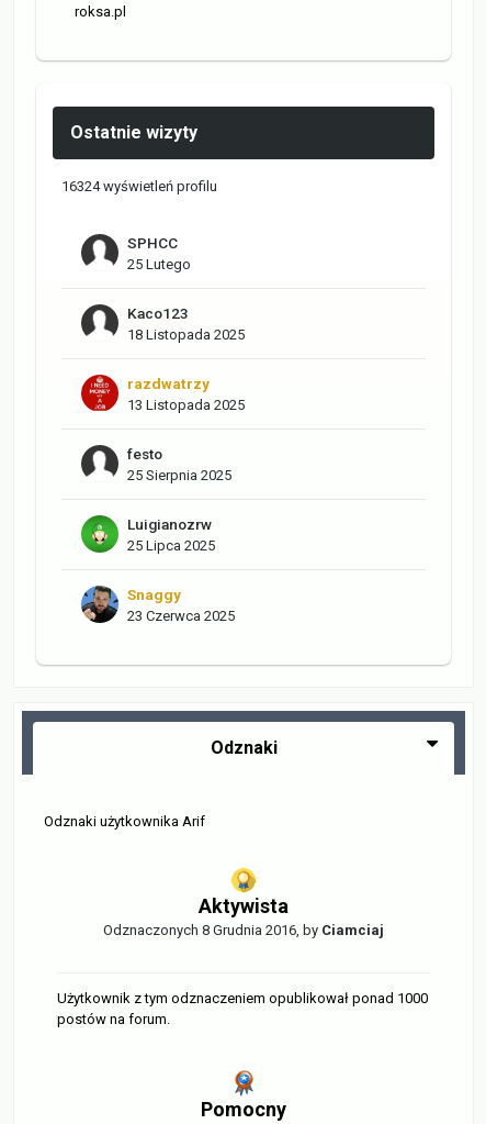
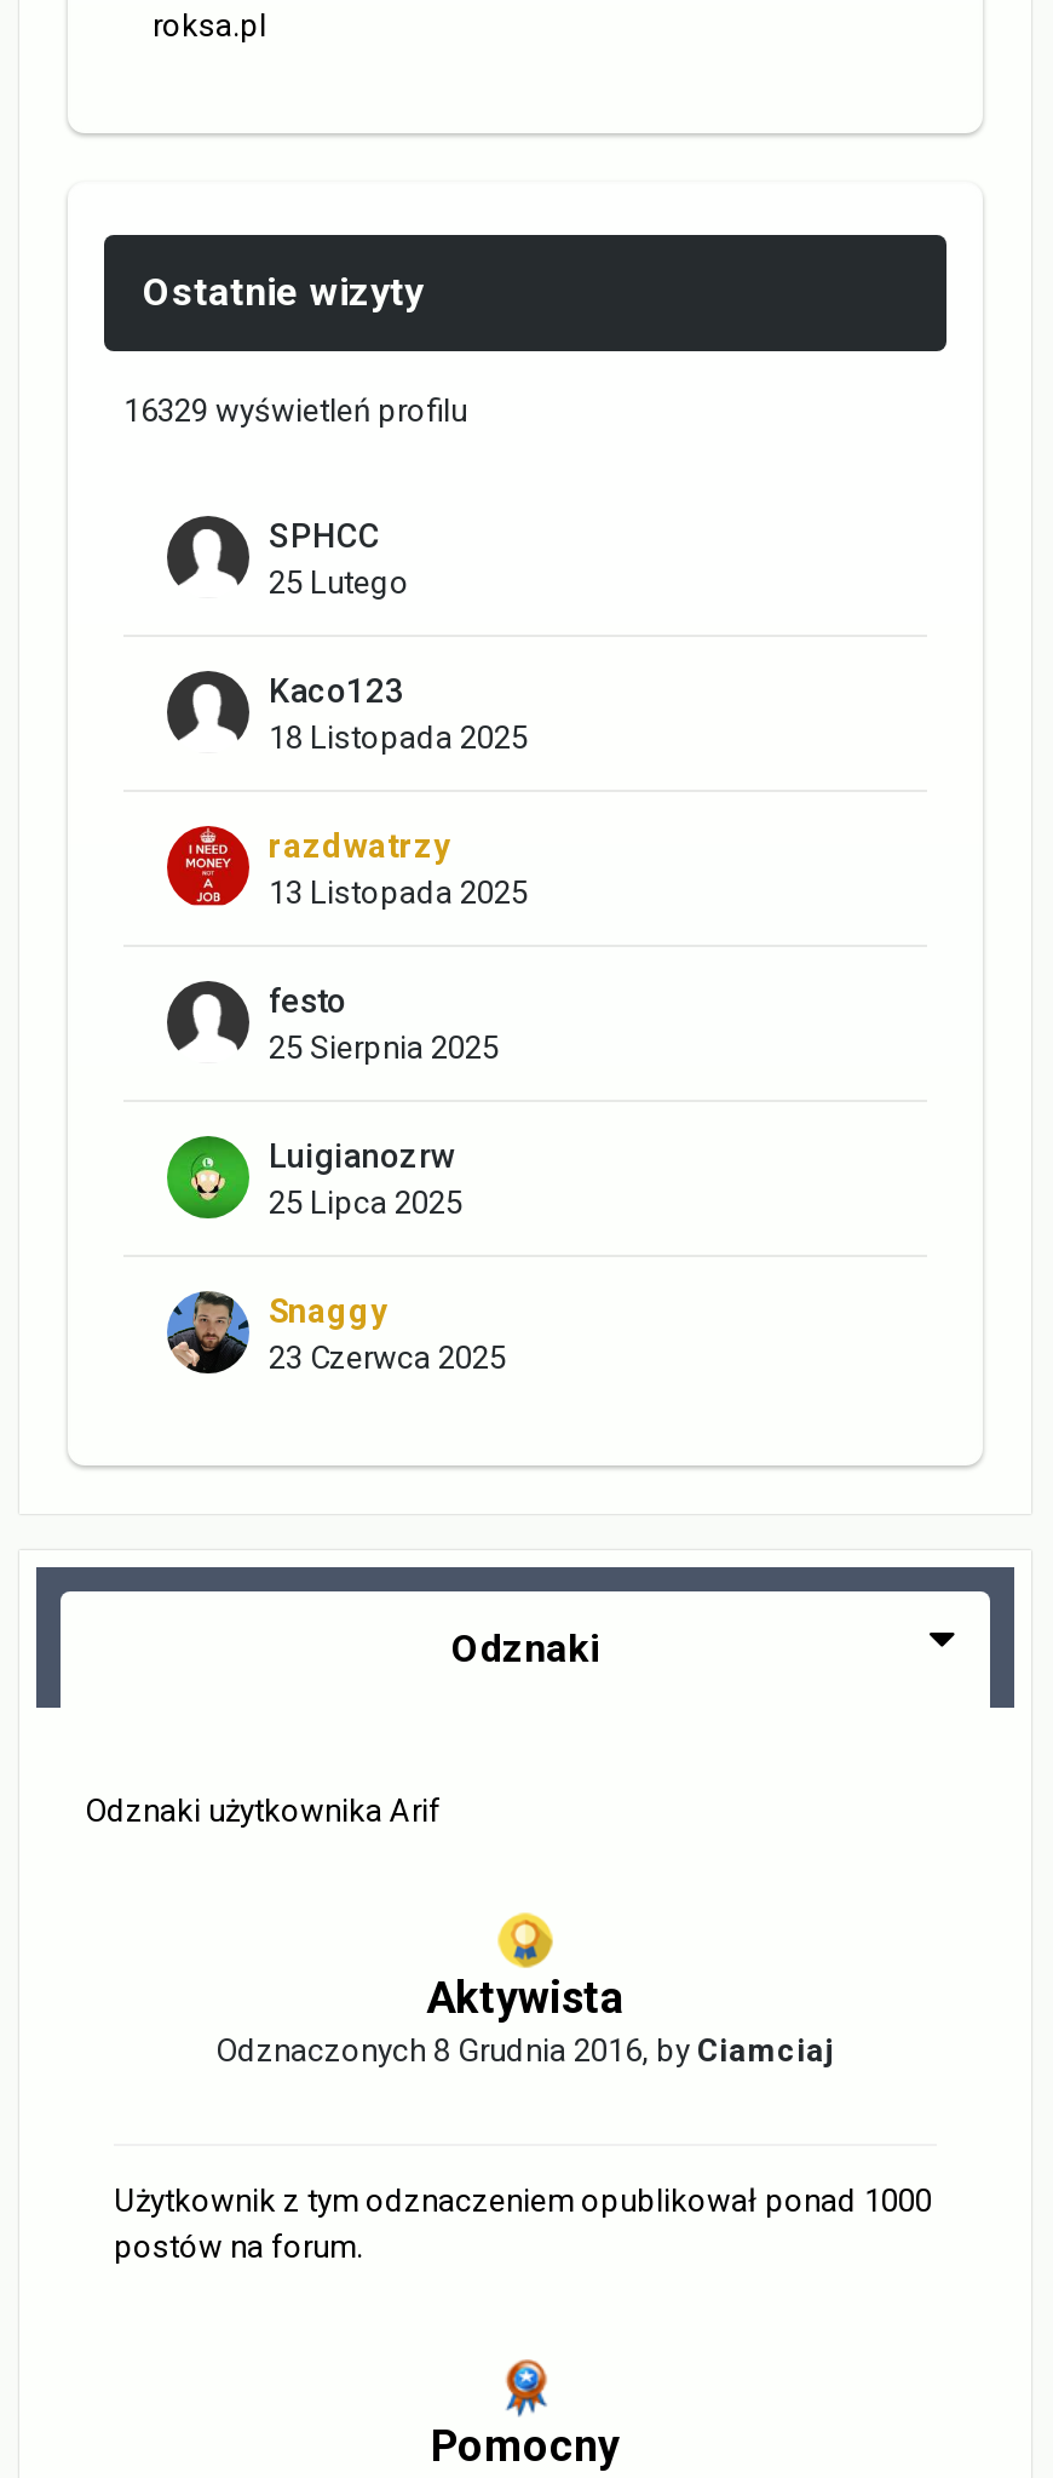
[61,178,217,194] 16324 wyświetleń profilu -> [123,392,467,429] 16329 wyświetleń profilu

